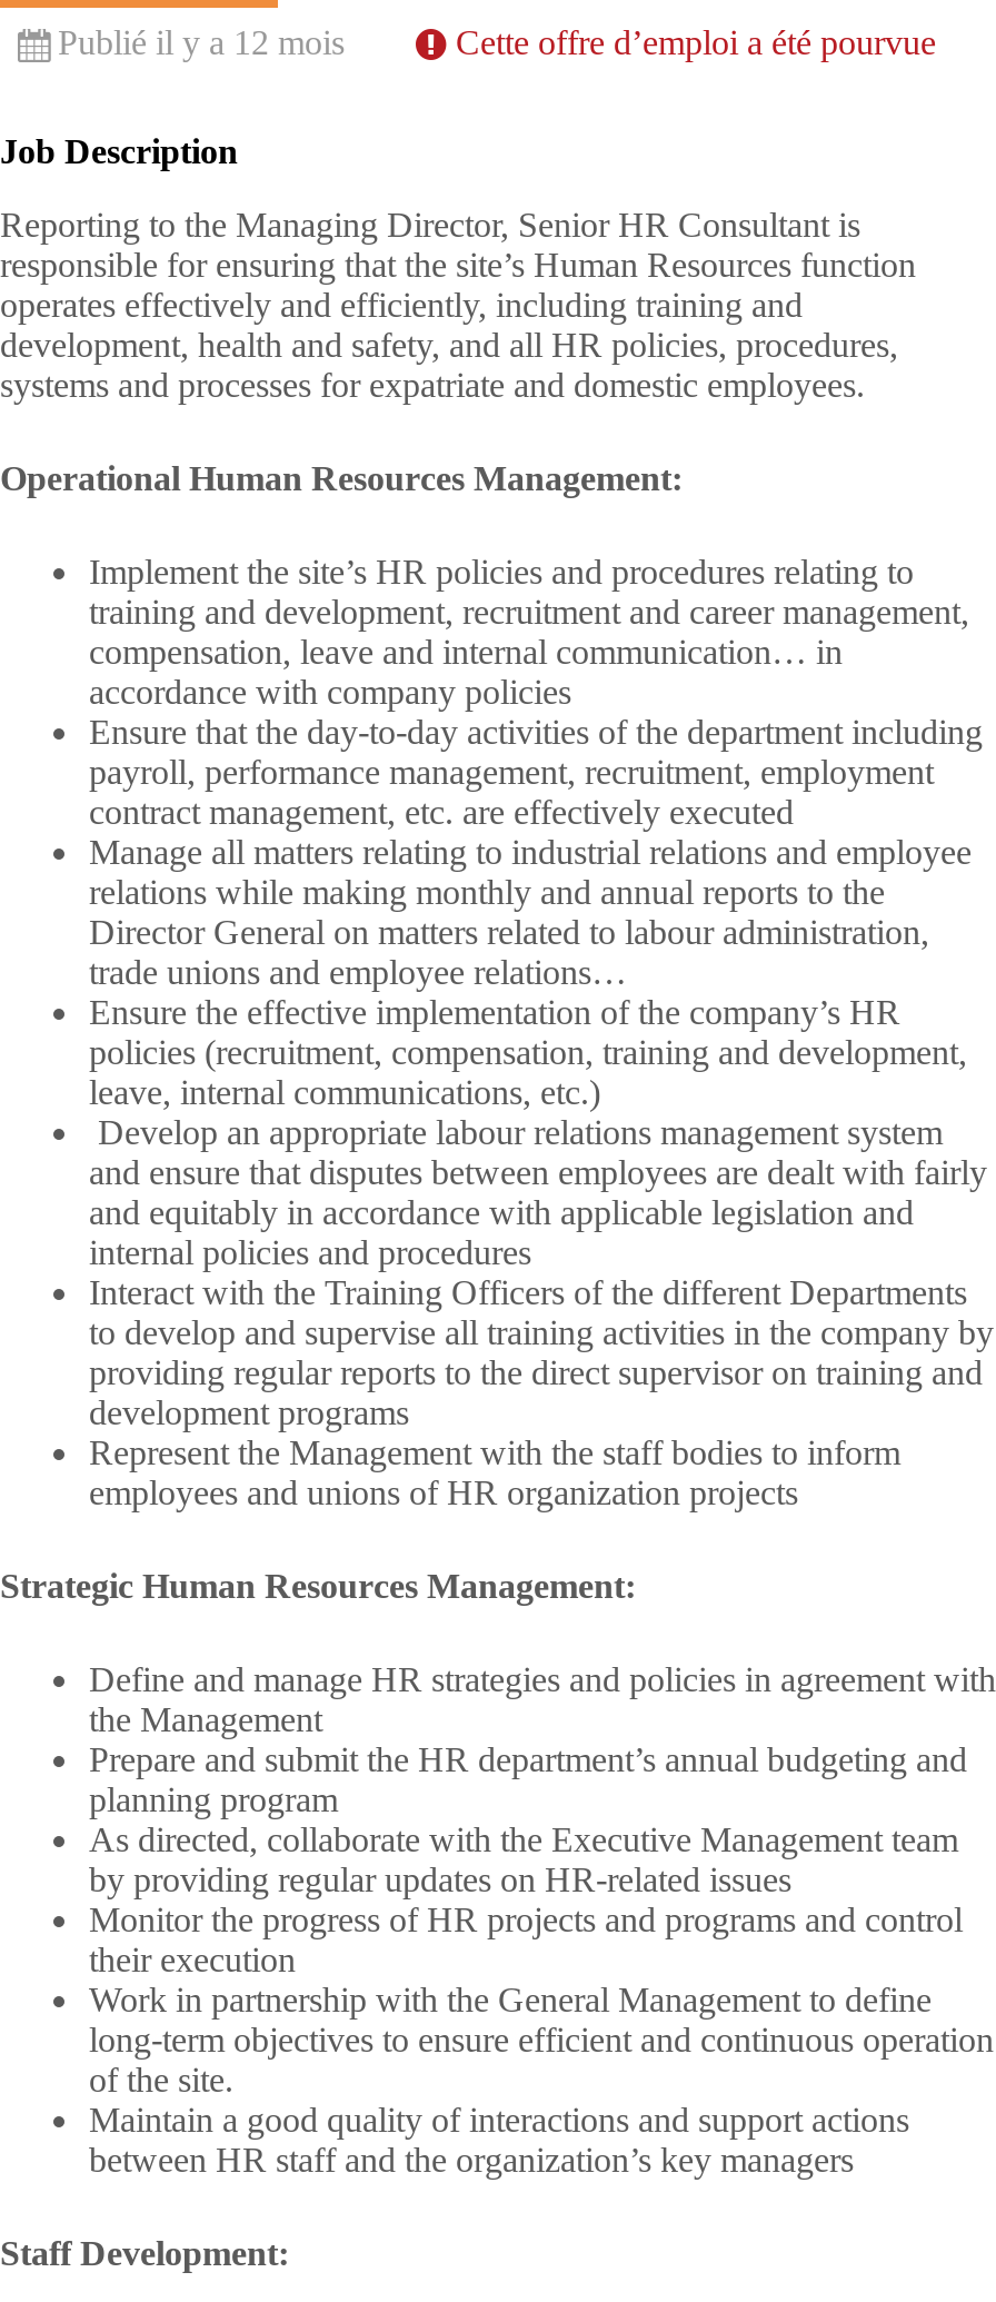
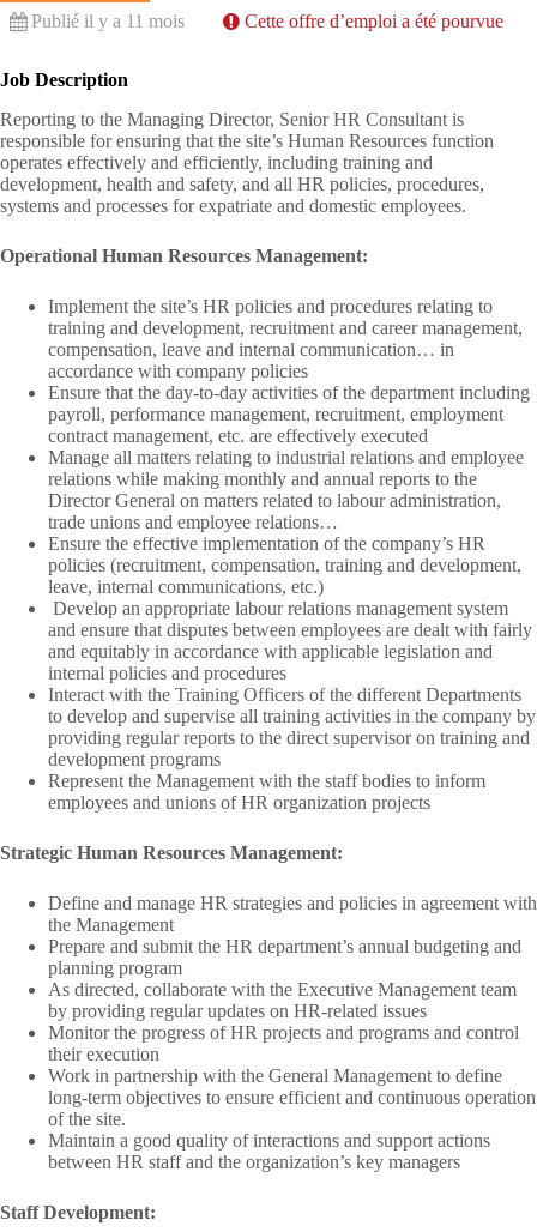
[58,23,345,61] Publié il y a 12 mois -> [31,11,185,31] Publié il y a 11 mois

